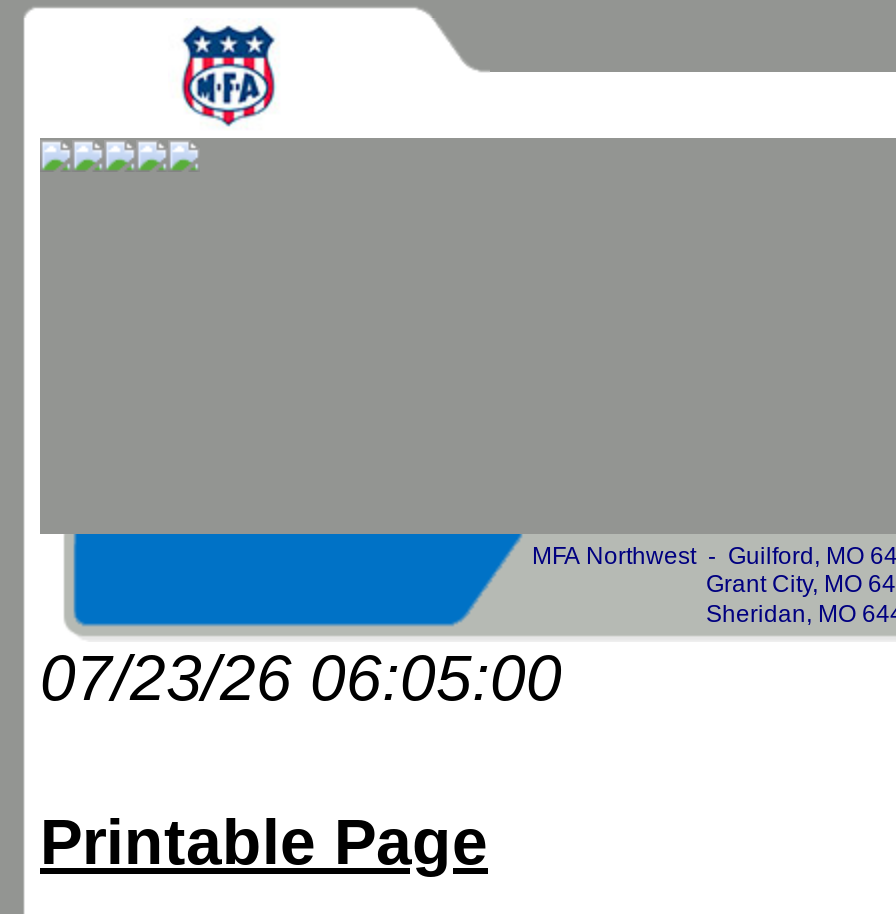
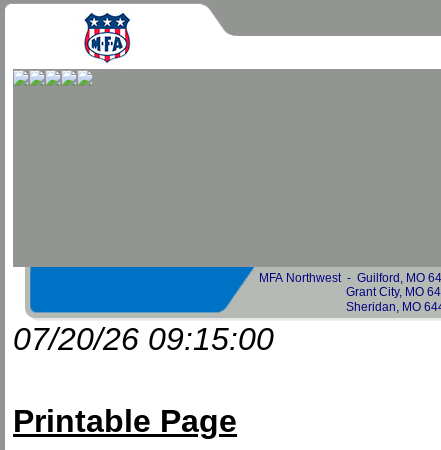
[40,642,562,714] 07/23/26 06:05:00 -> [13,321,274,357] 07/20/26 09:15:00

